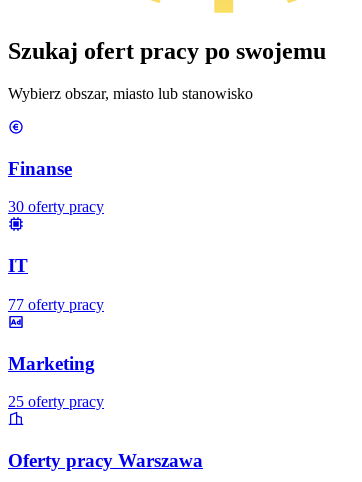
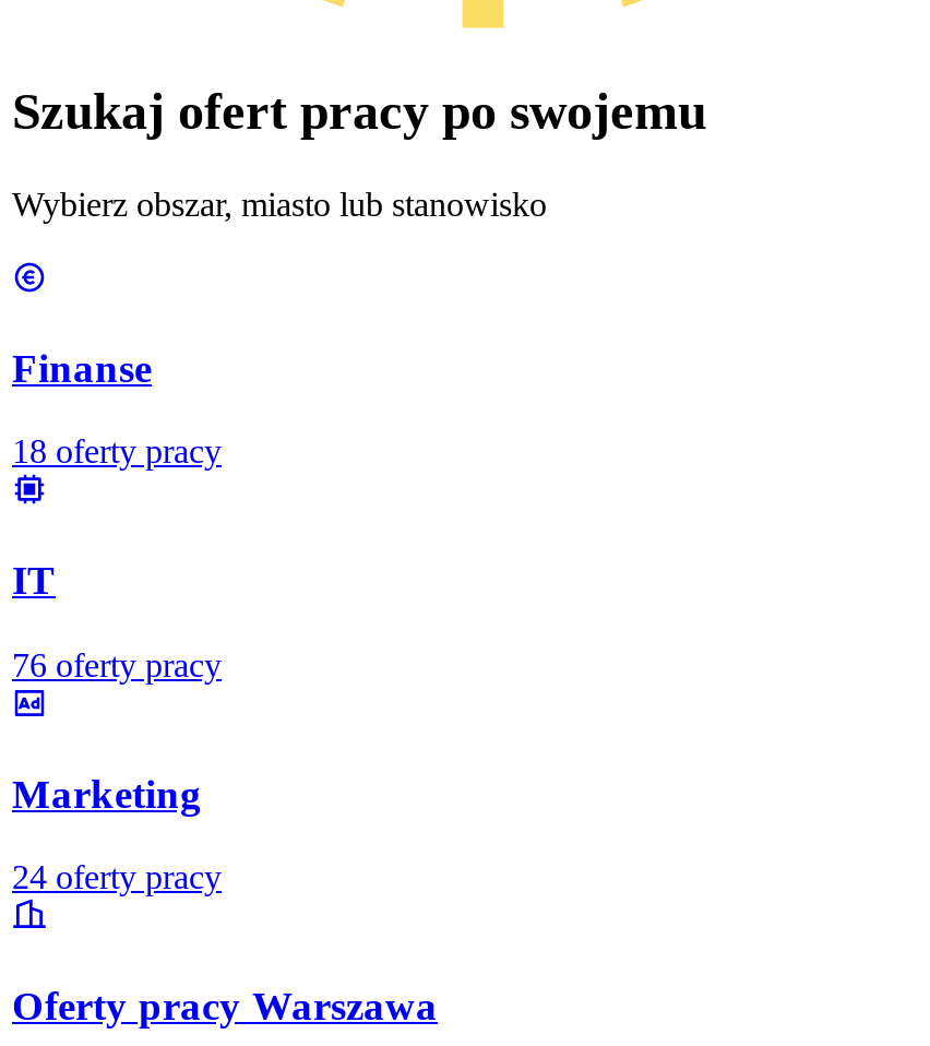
[8,198,104,215] 30 oferty pracy -> [12,433,222,471] 18 oferty pracy
[8,296,104,313] 77 oferty pracy -> [12,646,222,683] 76 oferty pracy
[8,393,104,410] 25 oferty pracy -> [12,859,222,896] 24 oferty pracy

